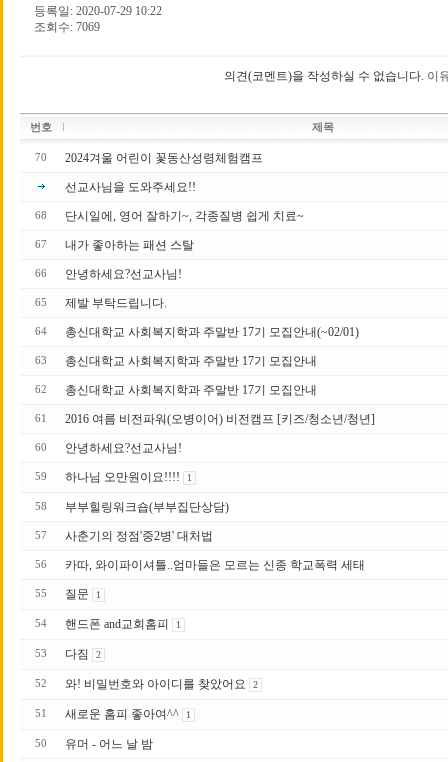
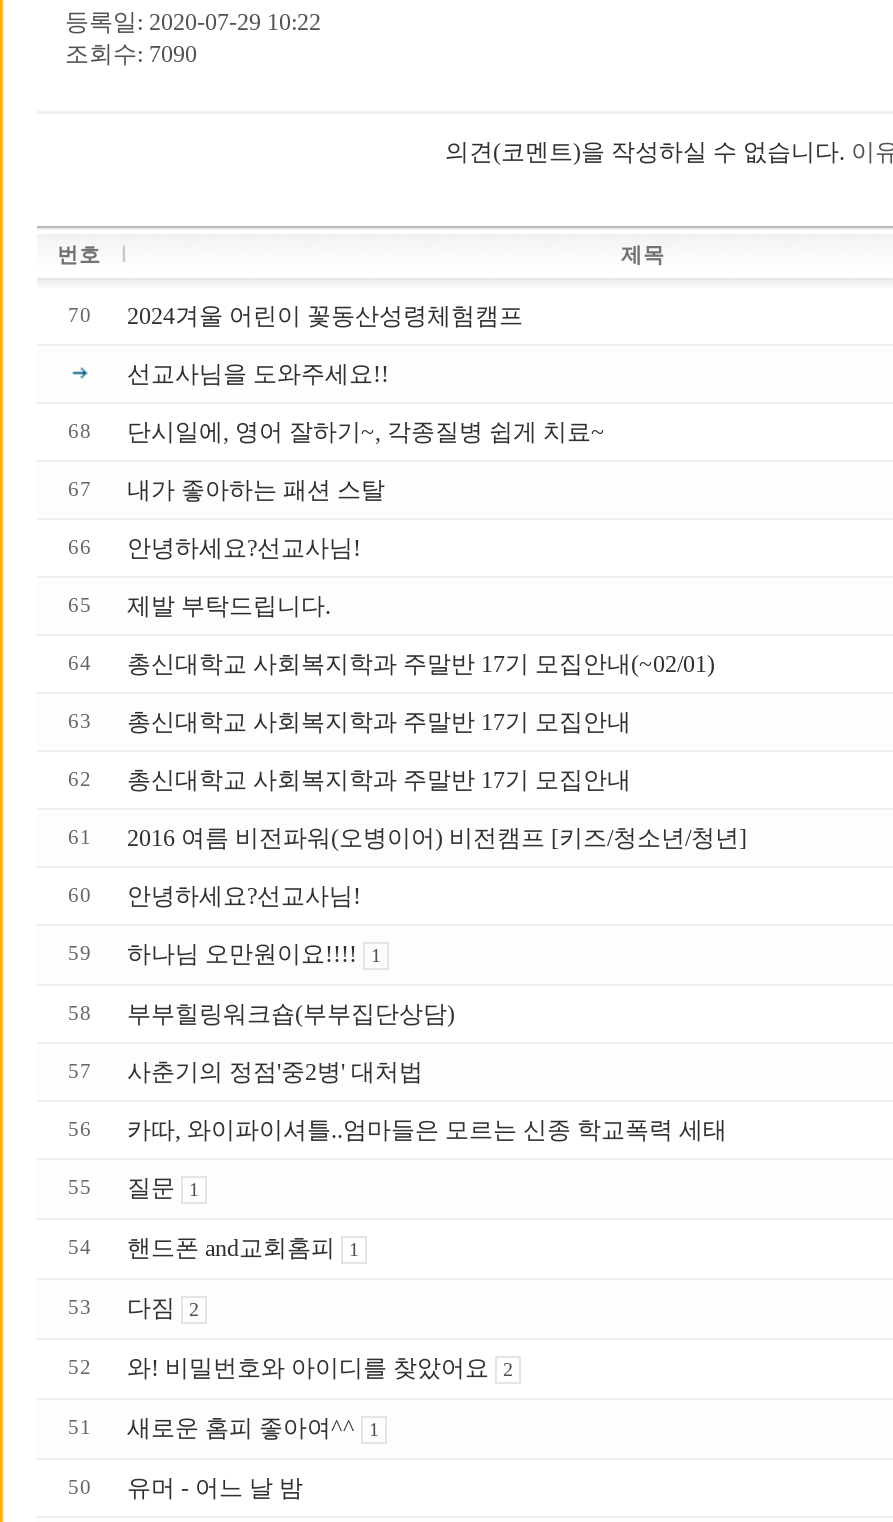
[34,20,100,34] 조회수: 7069 -> [65,40,197,68] 조회수: 7090

